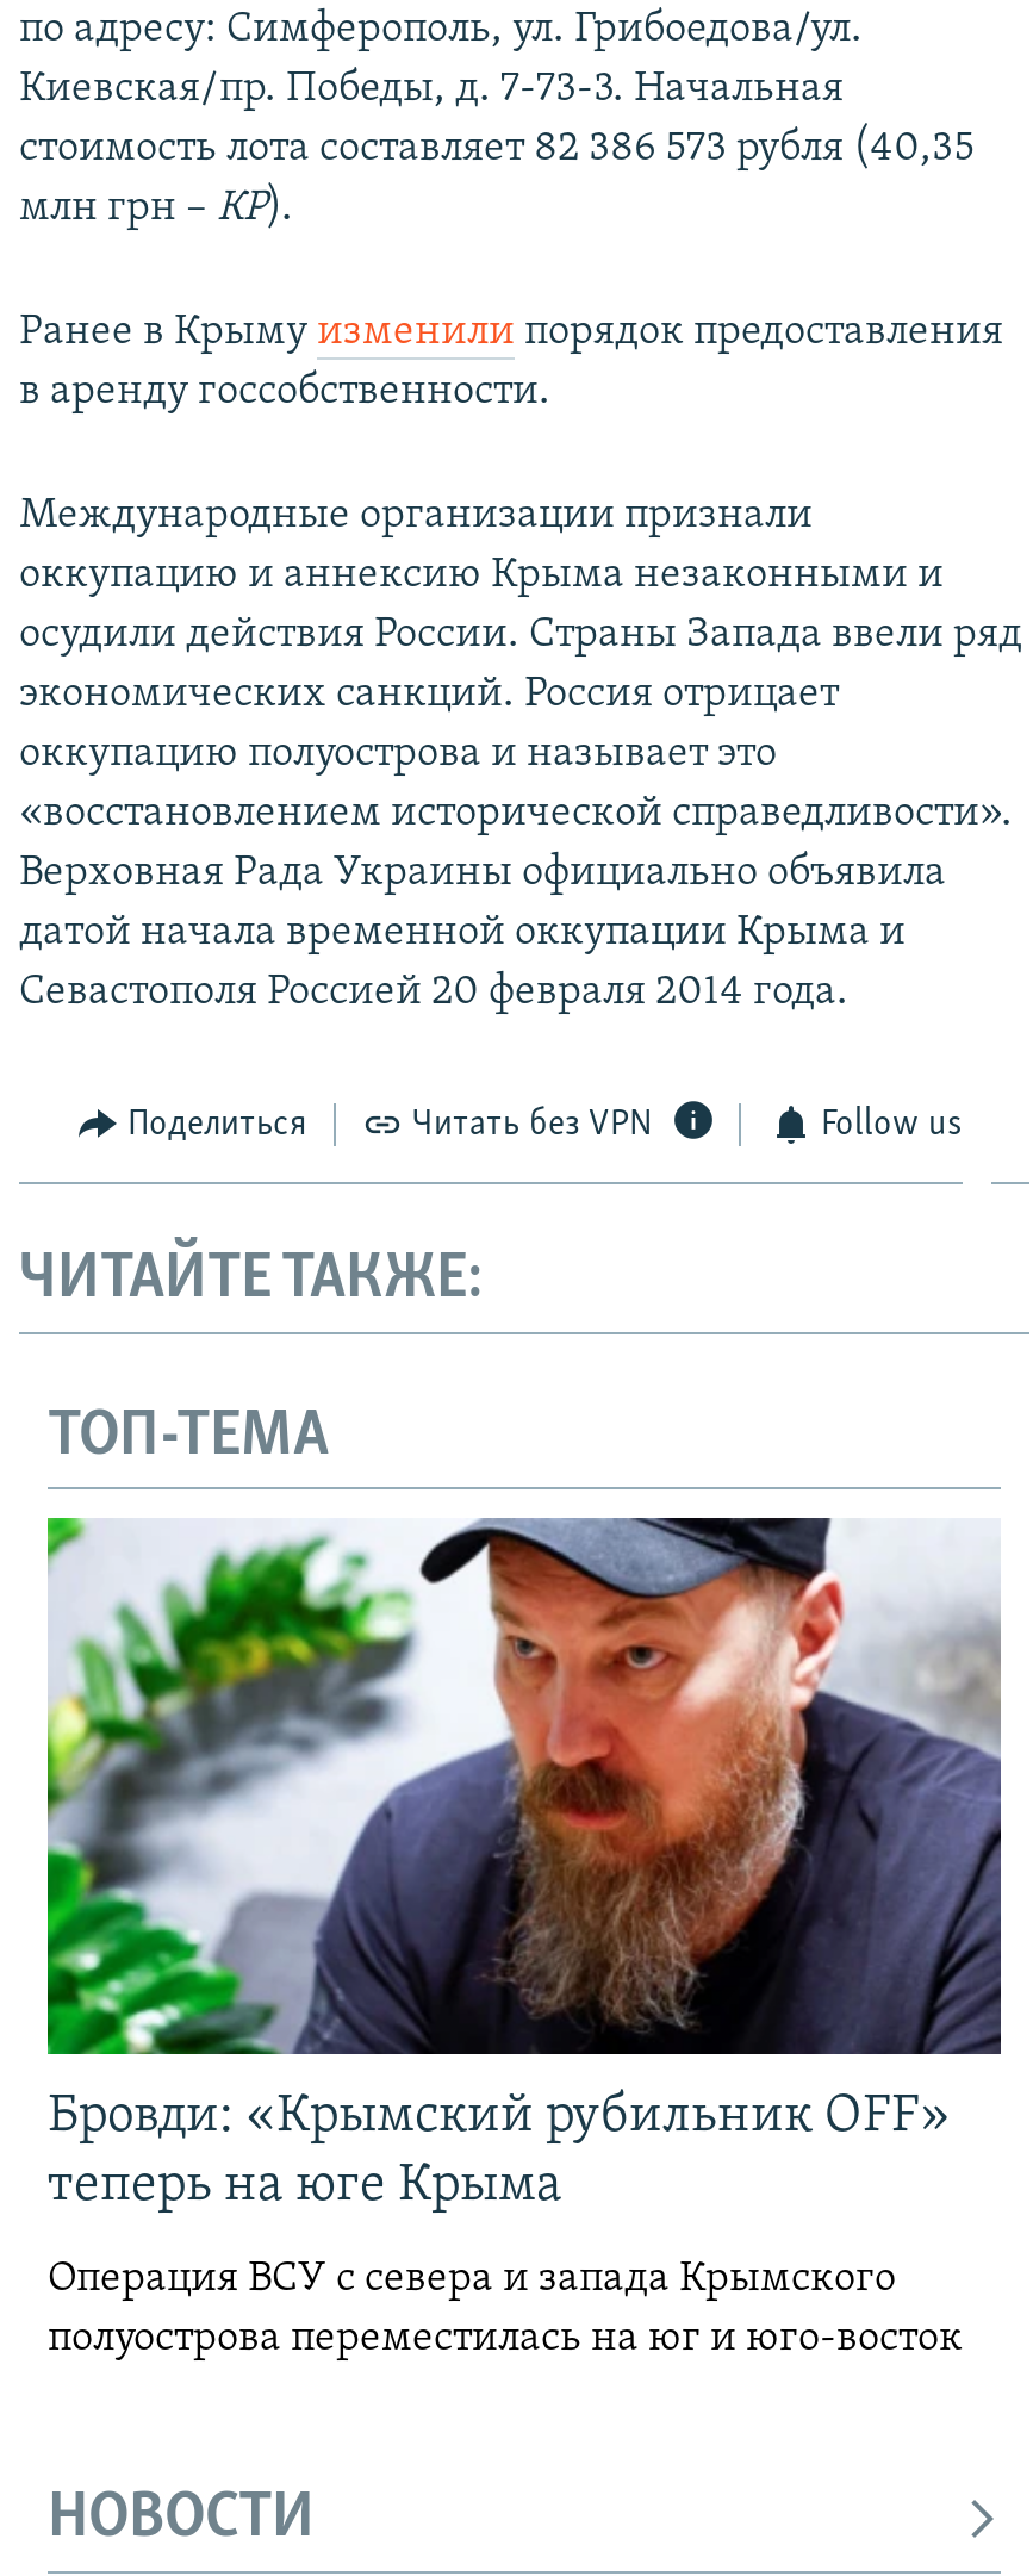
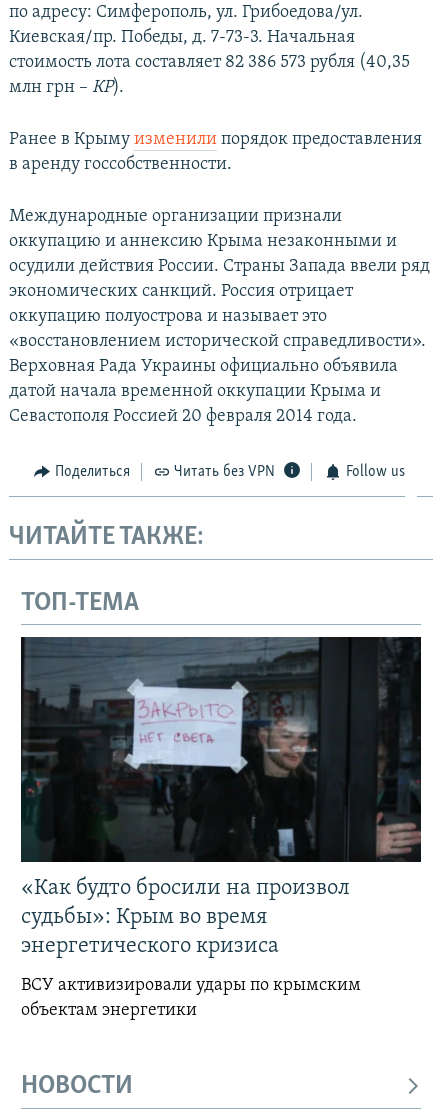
[45,1516,1003,2215] [image] | Бровди: «Крымский рубильник OFF» | теперь на юге Крыма -> [20,636,422,958] [image] | «Как будто бросили на произвол | судьбы»: Крым во время | энергетического кризиса
[48,2258,963,2362] Операция ВСУ с севера и запада Крымского | полуострова переместилась на юг и юго-восток -> [21,976,361,1020] ВСУ активизировали удары по крымским | объектам энергетики

